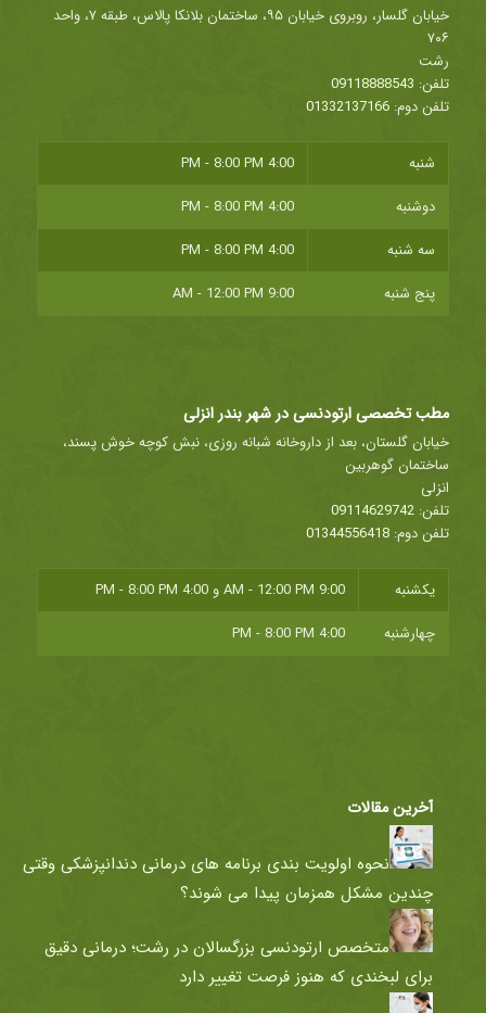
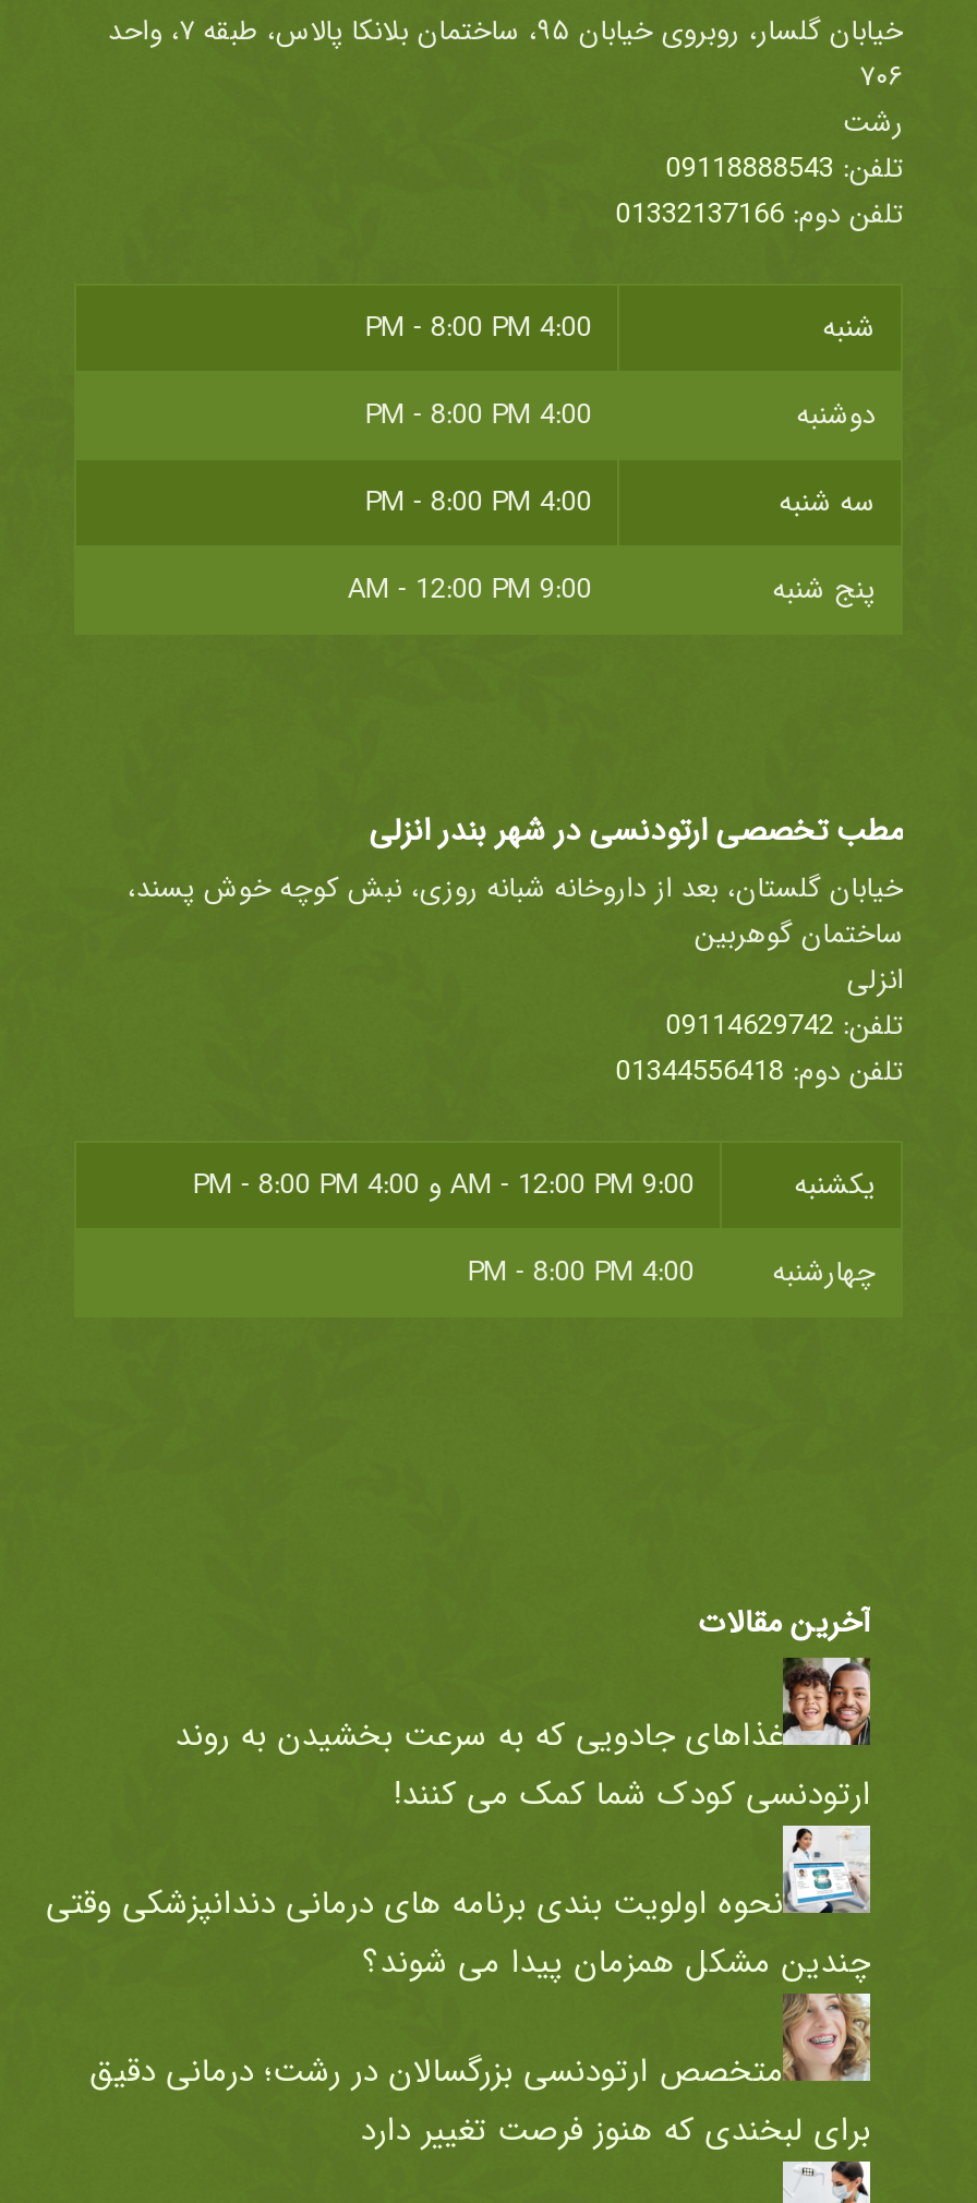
none -> [175,1656,872,1821] [image] | غذاهای جادویی که به سرعت بخشیدن به روند | ارتودنسی کودک شما کمک می کنند!

